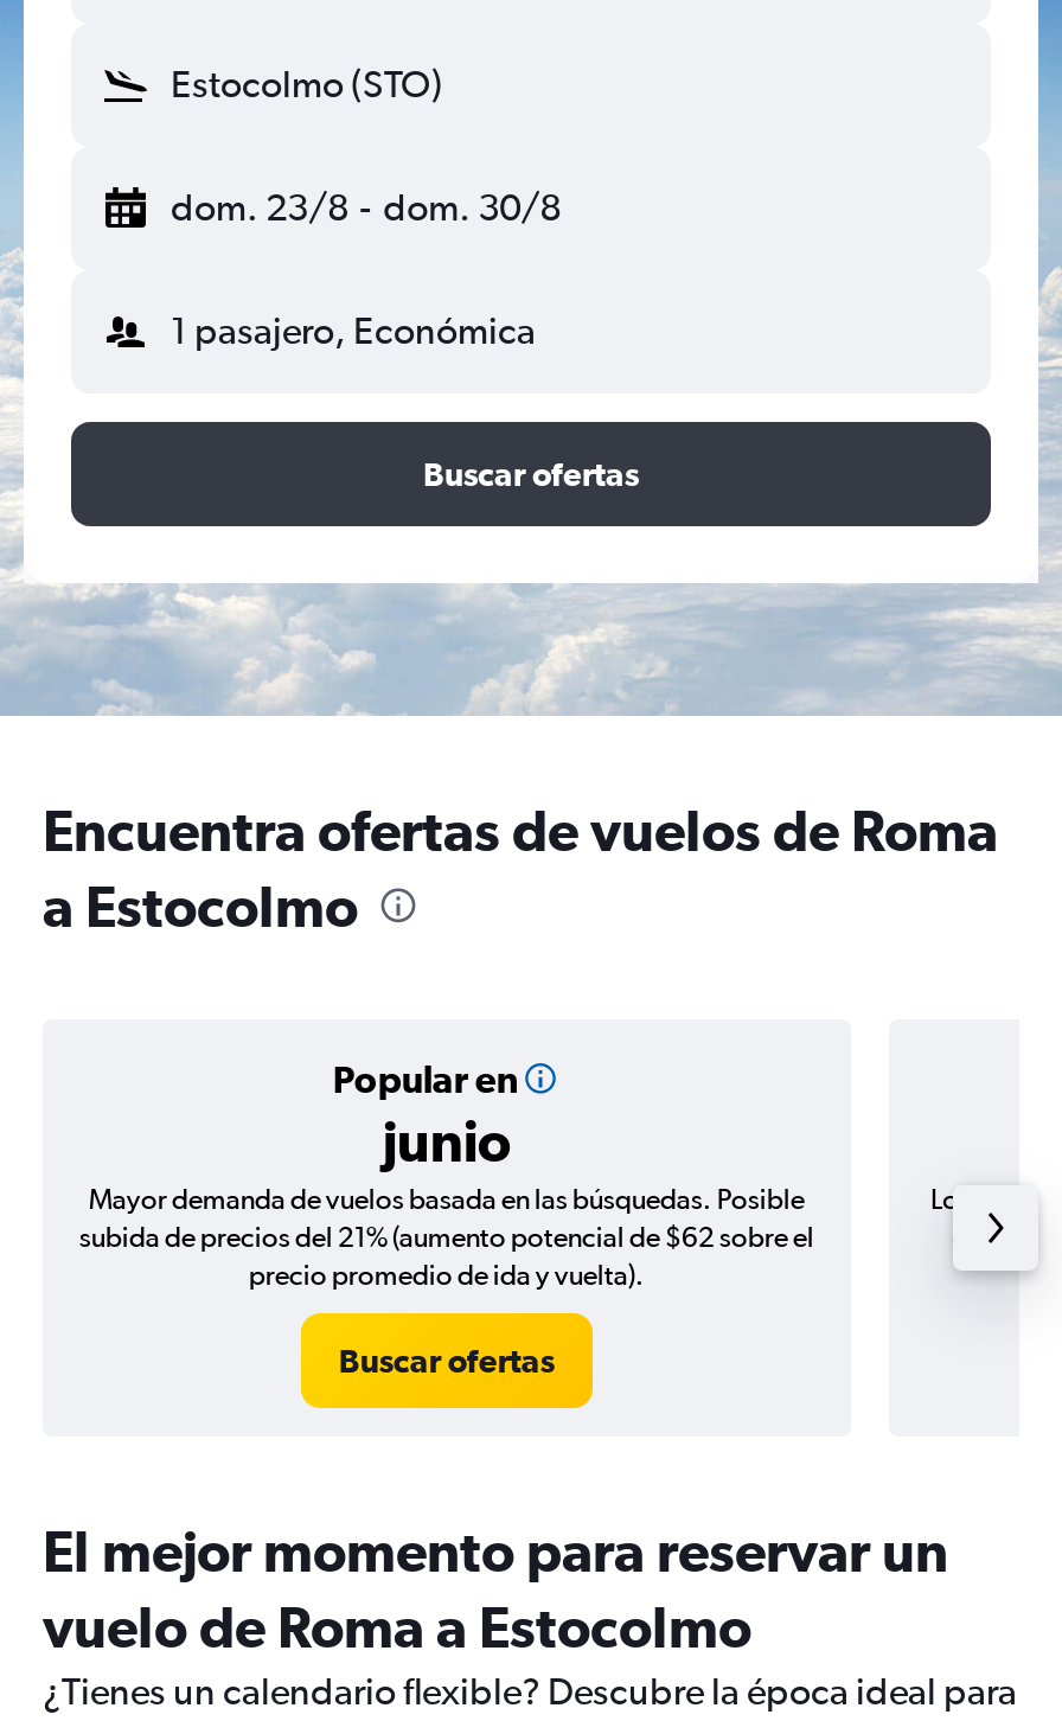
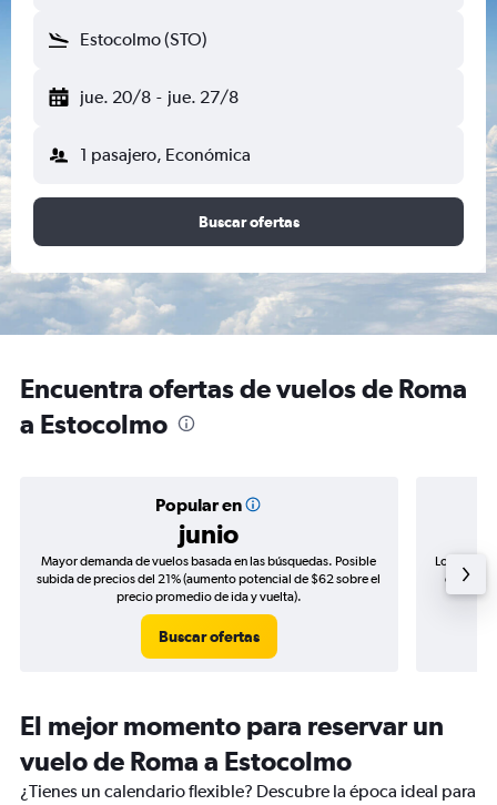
[171,185,561,230] dom. 23/8 - dom. 30/8 -> [80,86,238,108] jue. 20/8 - jue. 27/8

